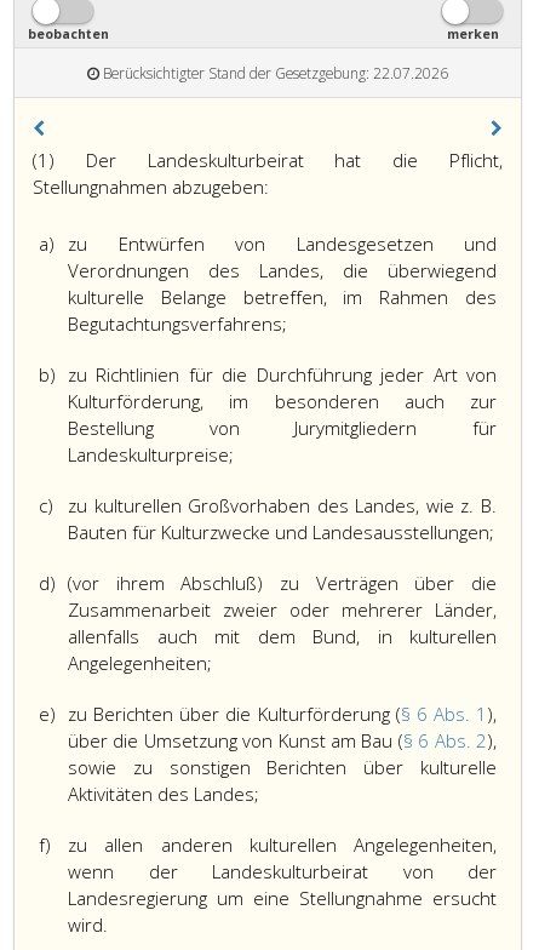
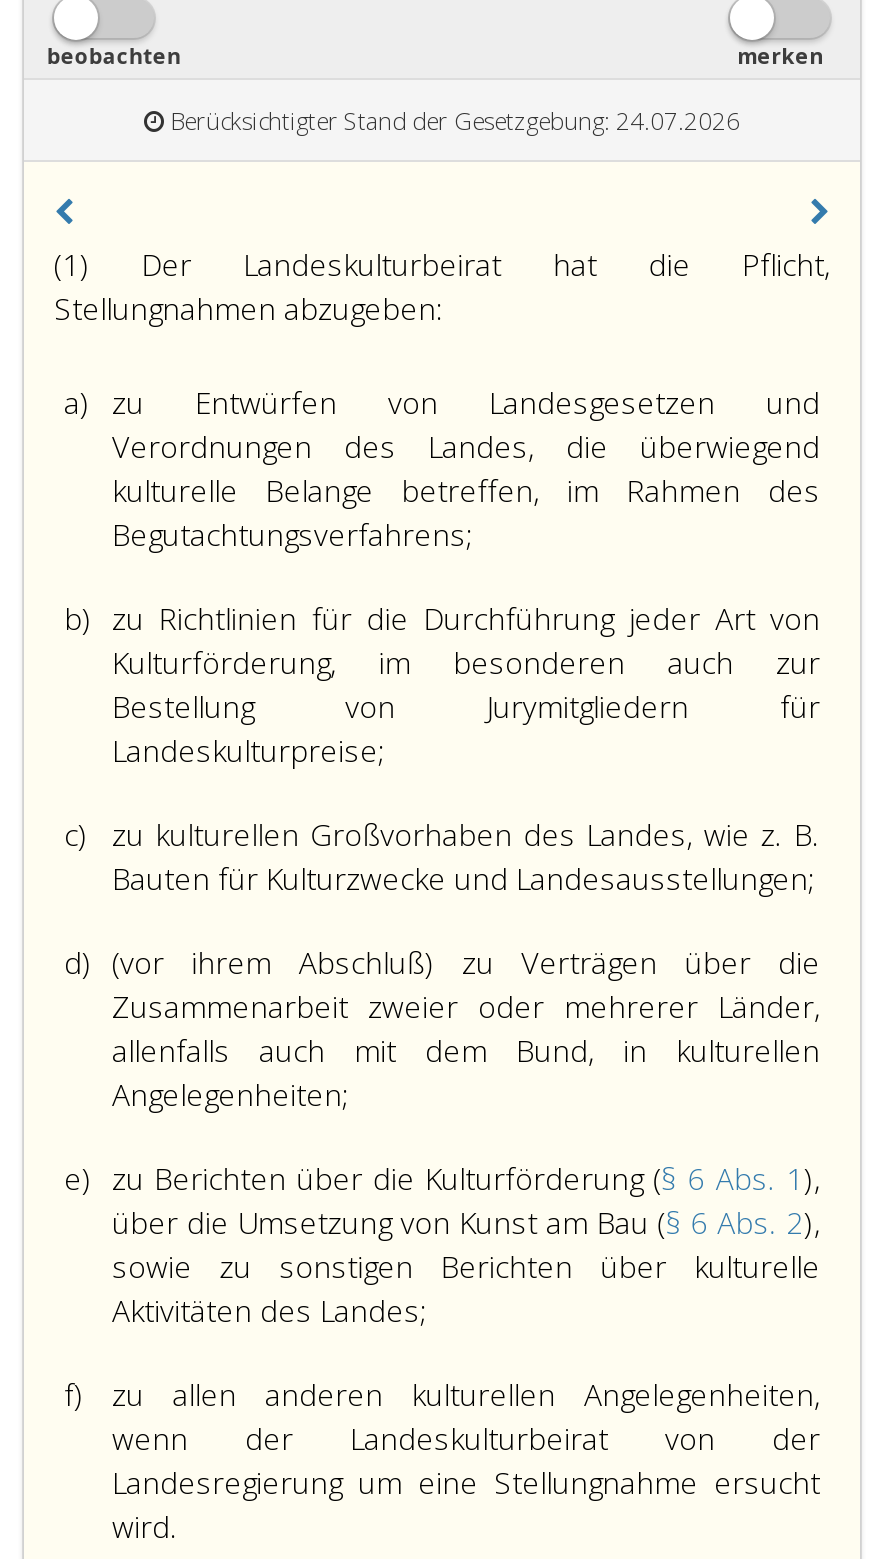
[99,63,448,82] Berücksichtigter Stand der Gesetzgebung: 22.07.2026 -> [164,104,740,136] Berücksichtigter Stand der Gesetzgebung: 24.07.2026

